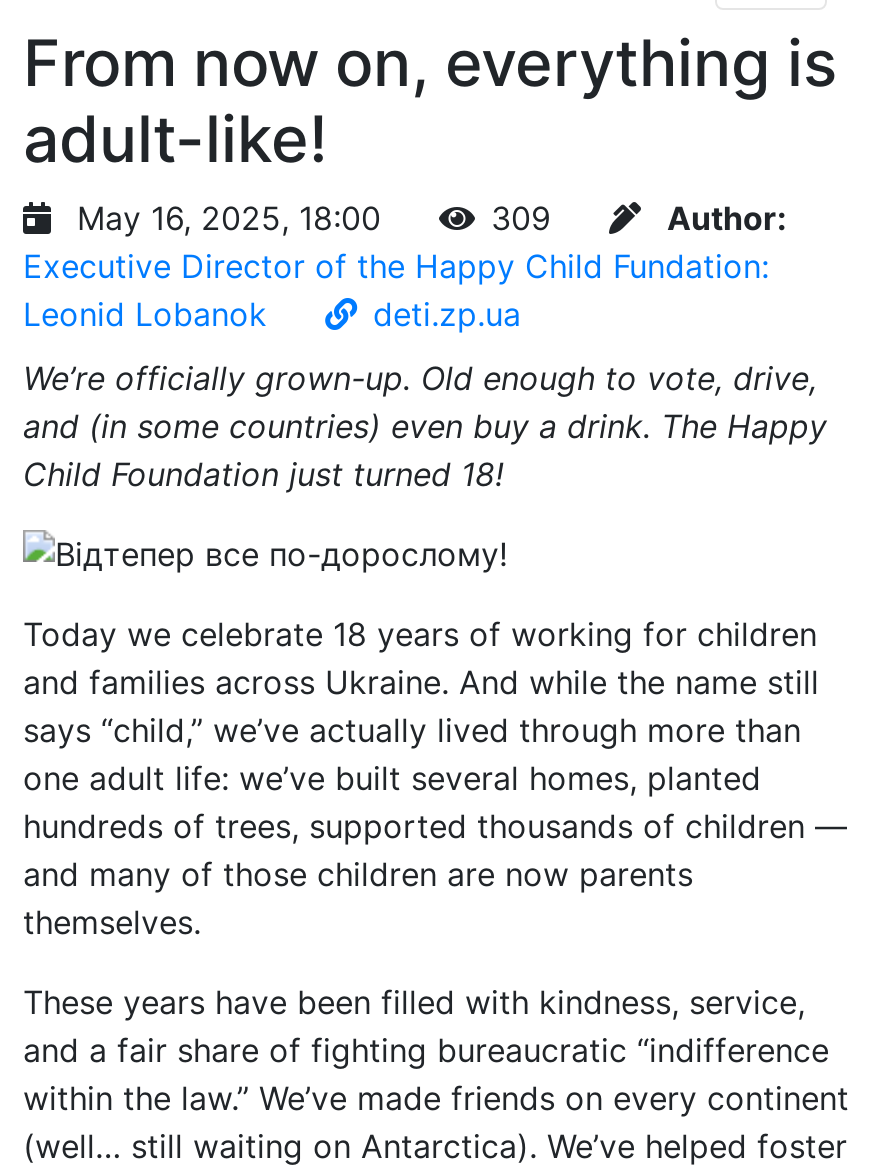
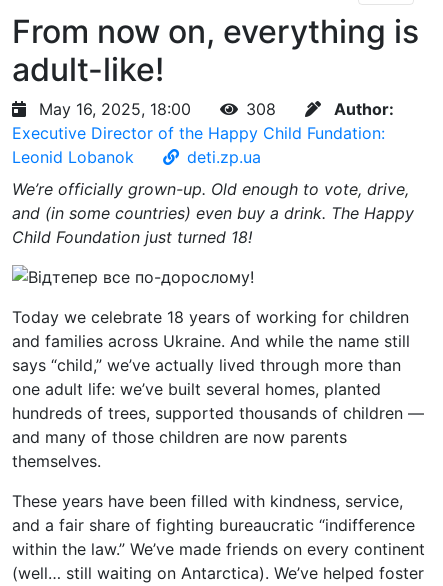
[491,198,561,238] 309 -> [246,99,281,119] 308

